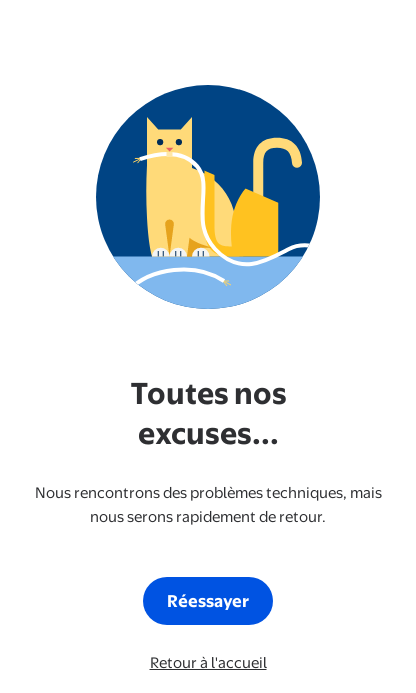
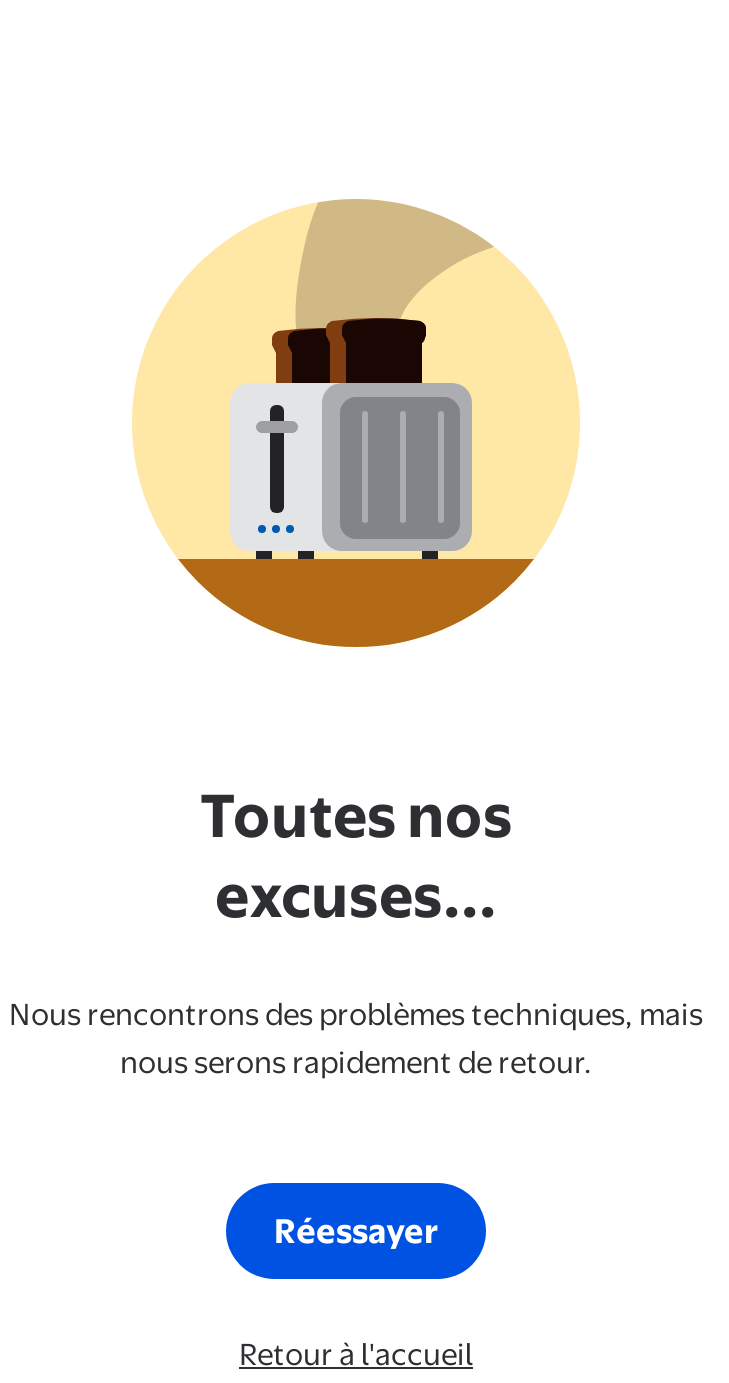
[95,84,321,310] [image] -> [132,199,580,649] [image]

